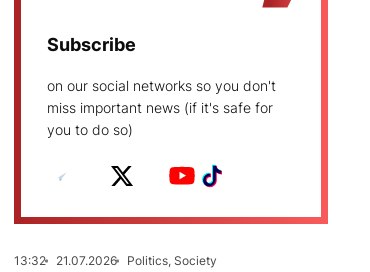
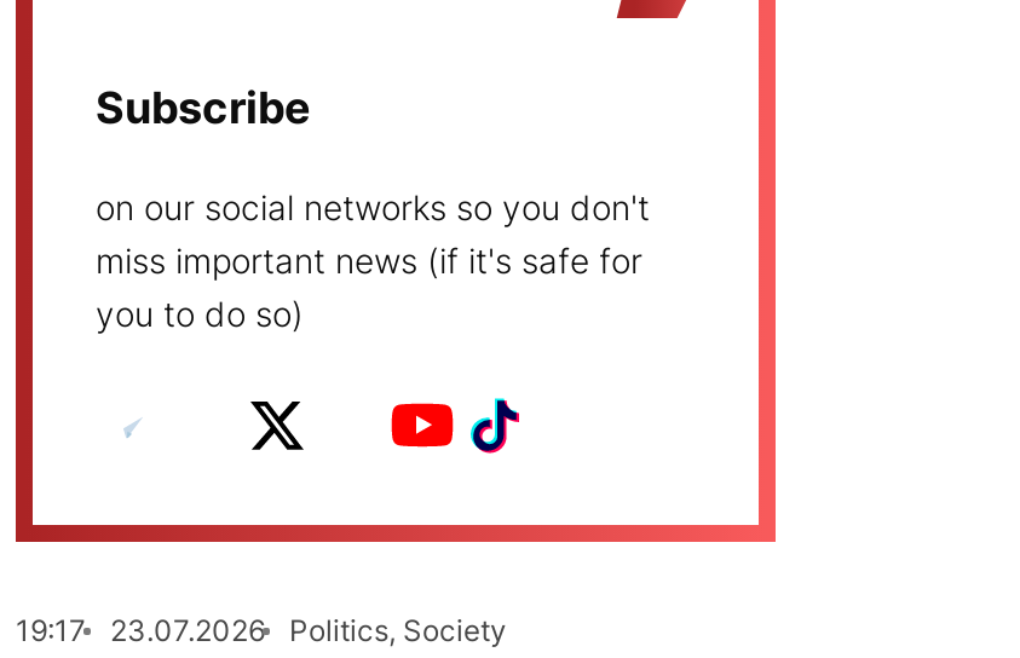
[14,253,46,268] 13:32 -> [16,612,86,648] 19:17
[56,253,117,268] 21.07.2026 -> [110,612,265,648] 23.07.2026

